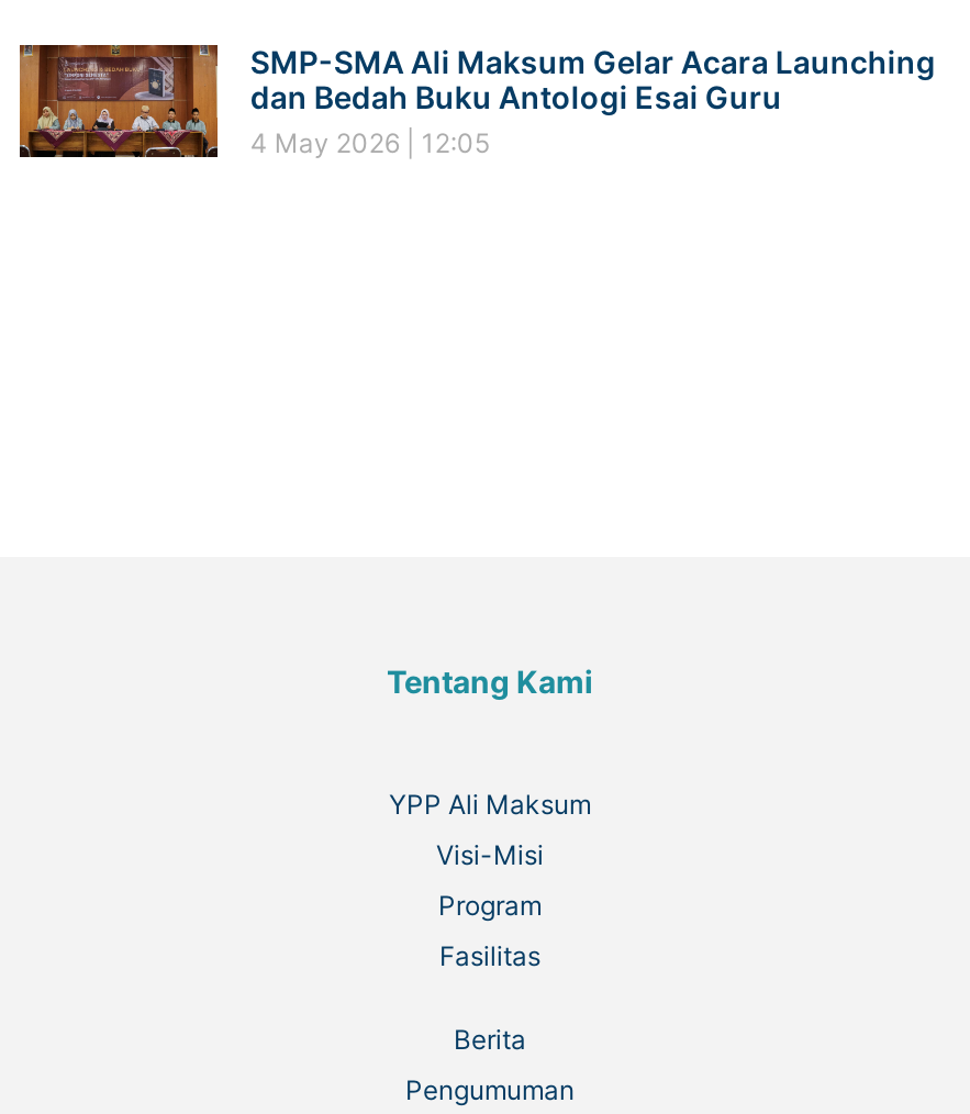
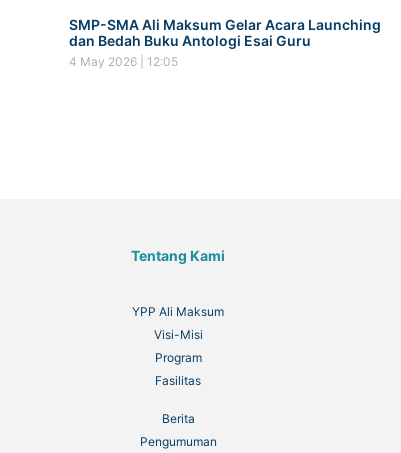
[18,43,220,159] [image] -> none

